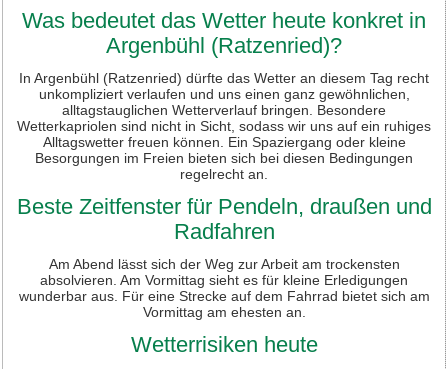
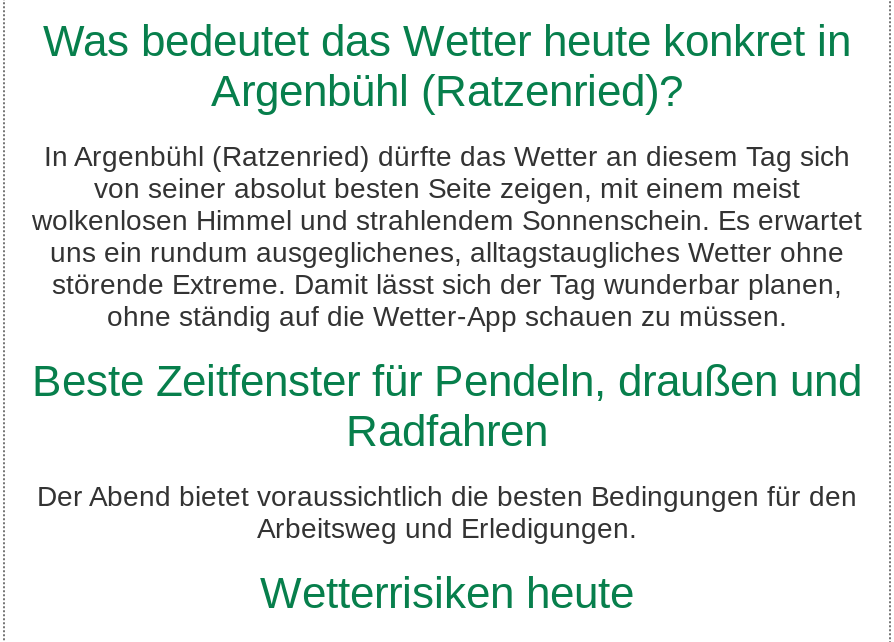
[17,69,431,181] In Argenbühl (Ratzenried) dürfte das Wetter an diesem Tag recht | unkompliziert verlaufen und uns einen ganz gewöhnlichen, | alltagstauglichen Wetterverlauf bringen. Besondere | Wetterkapriolen sind nicht in Sicht, sodass wir uns auf ein ruhiges | Alltagswetter freuen können. Ein Spaziergang oder kleine | Besorgungen im Freien bieten sich bei diesen Bedingungen | regelrecht an. -> [32,139,862,331] In Argenbühl (Ratzenried) dürfte das Wetter an diesem Tag sich | von seiner absolut besten Seite zeigen, mit einem meist | wolkenlosen Himmel und strahlendem Sonnenschein. Es erwartet | uns ein rundum ausgeglichenes, alltagstaugliches Wetter ohne | störende Extreme. Damit lässt sich der Tag wunderbar planen, | ohne ständig auf die Wetter-App schauen zu müssen.
[18,255,429,319] Am Abend lässt sich der Weg zur Arbeit am trockensten | absolvieren. Am Vormittag sieht es für kleine Erledigungen | wunderbar aus. Für eine Strecke auf dem Fahrrad bietet sich am | Vormittag am ehesten an. -> [37,479,857,543] Der Abend bietet voraussichtlich die besten Bedingungen für den | Arbeitsweg und Erledigungen.

